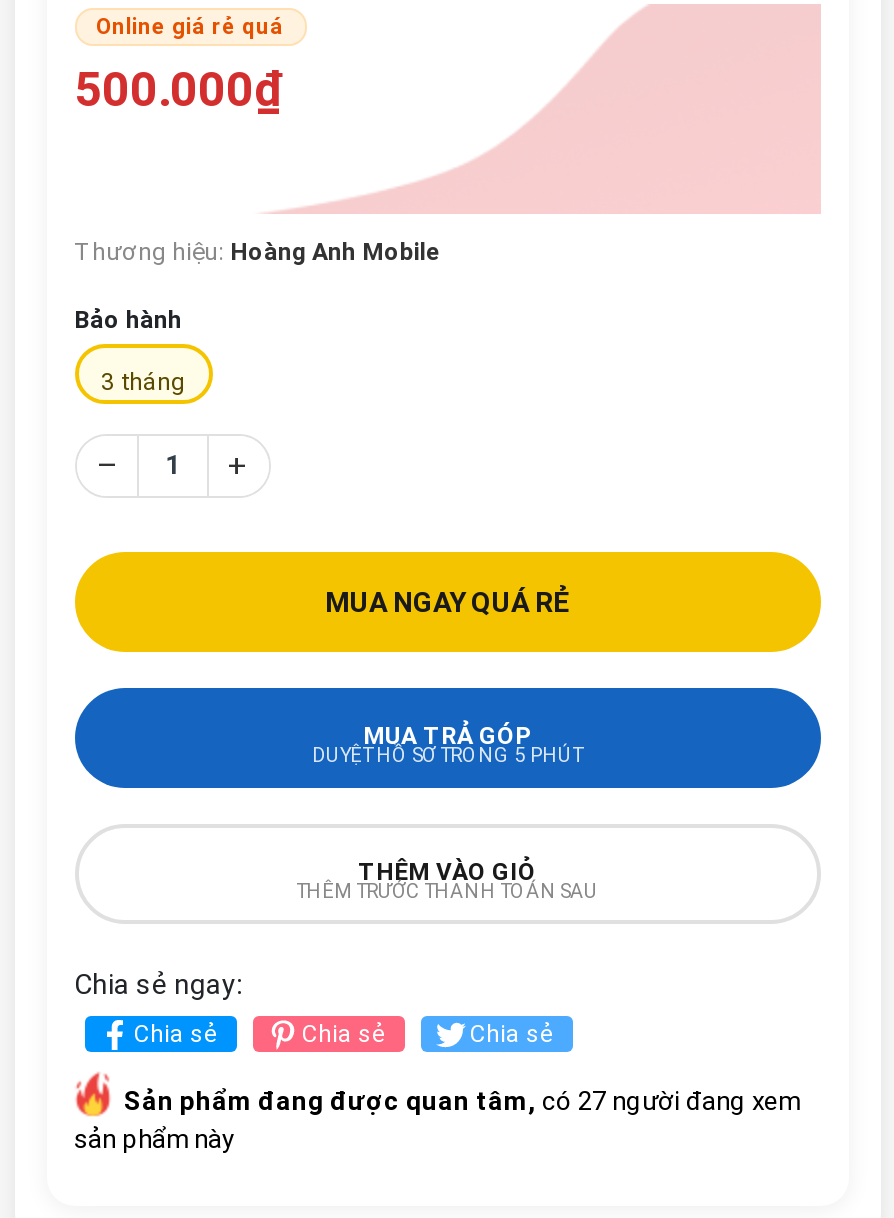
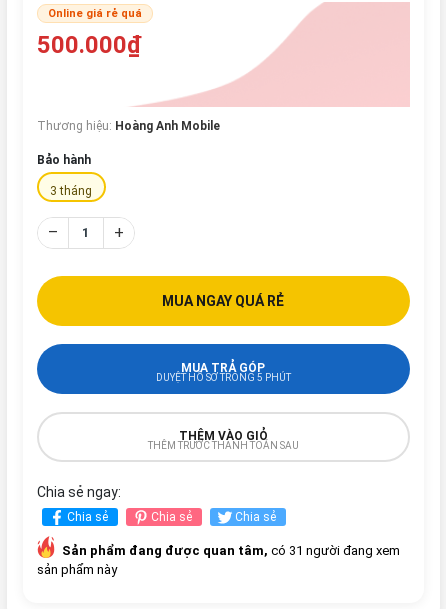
[124,1085,800,1115] Sản phẩm đang được quan tâm, có 27 người đang xem -> [61,542,399,557] Sản phẩm đang được quan tâm, có 31 người đang xem

